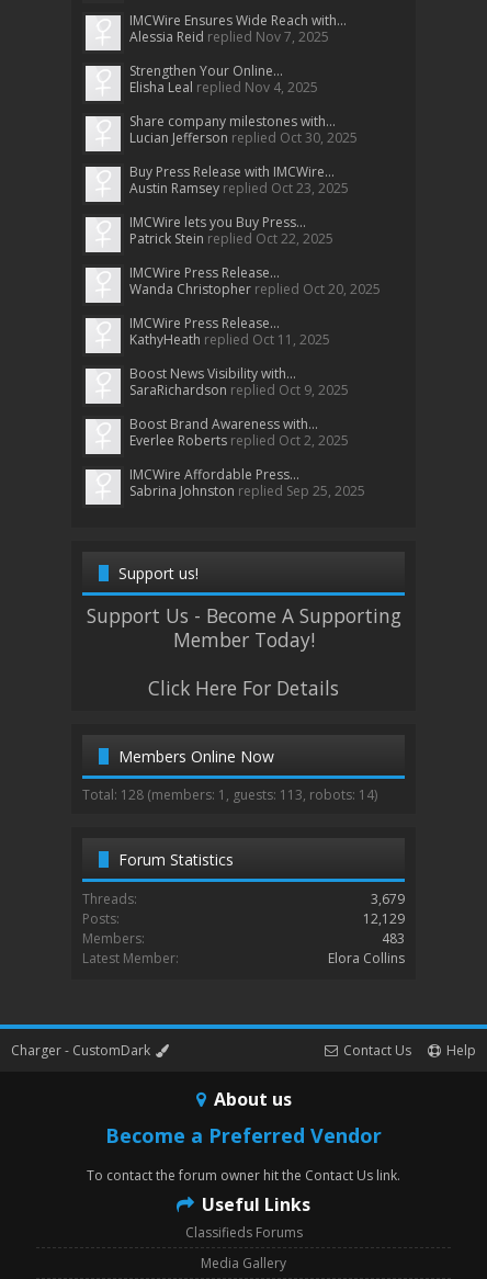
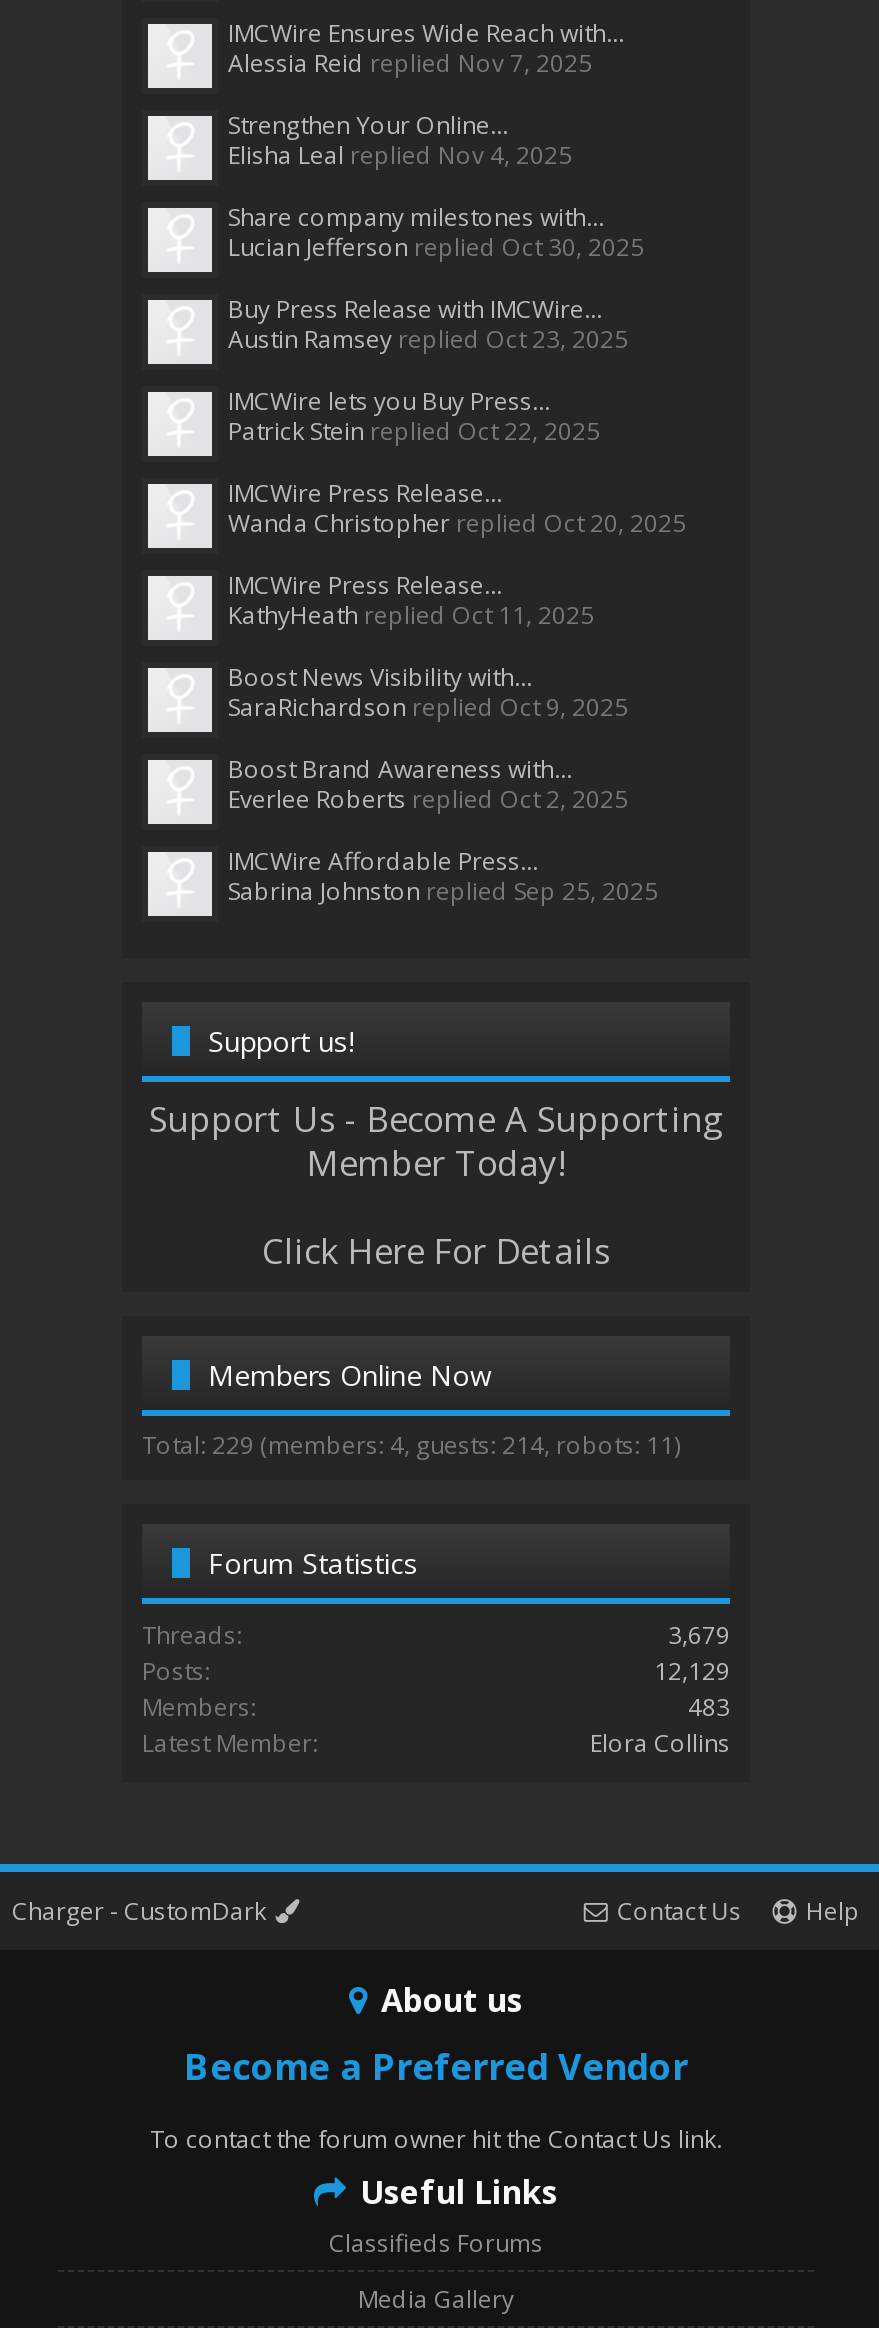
[82,785,377,804] Total: 128 (members: 1, guests: 113, robots: 14) -> [142,1428,680,1462] Total: 229 (members: 4, guests: 214, robots: 11)

